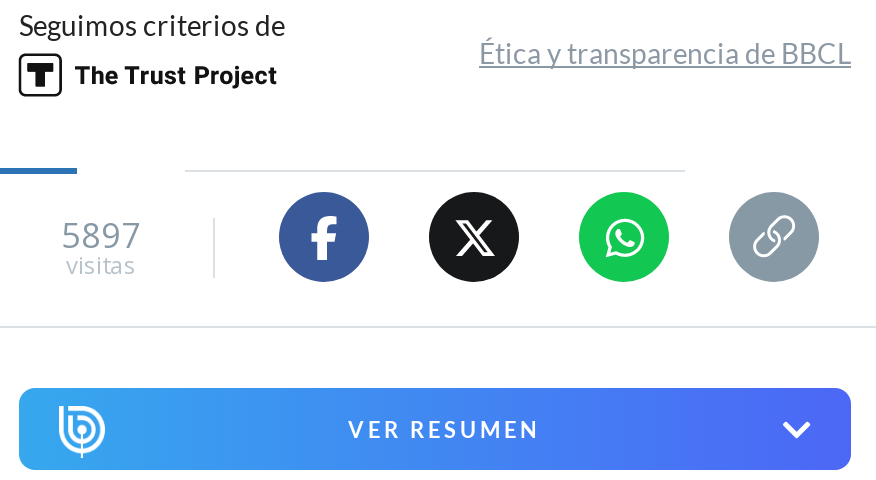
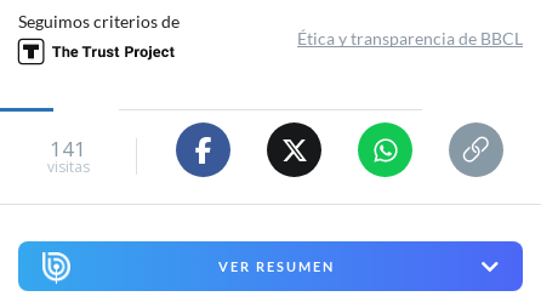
[61,212,141,258] 5897 -> [50,135,86,163] 141

